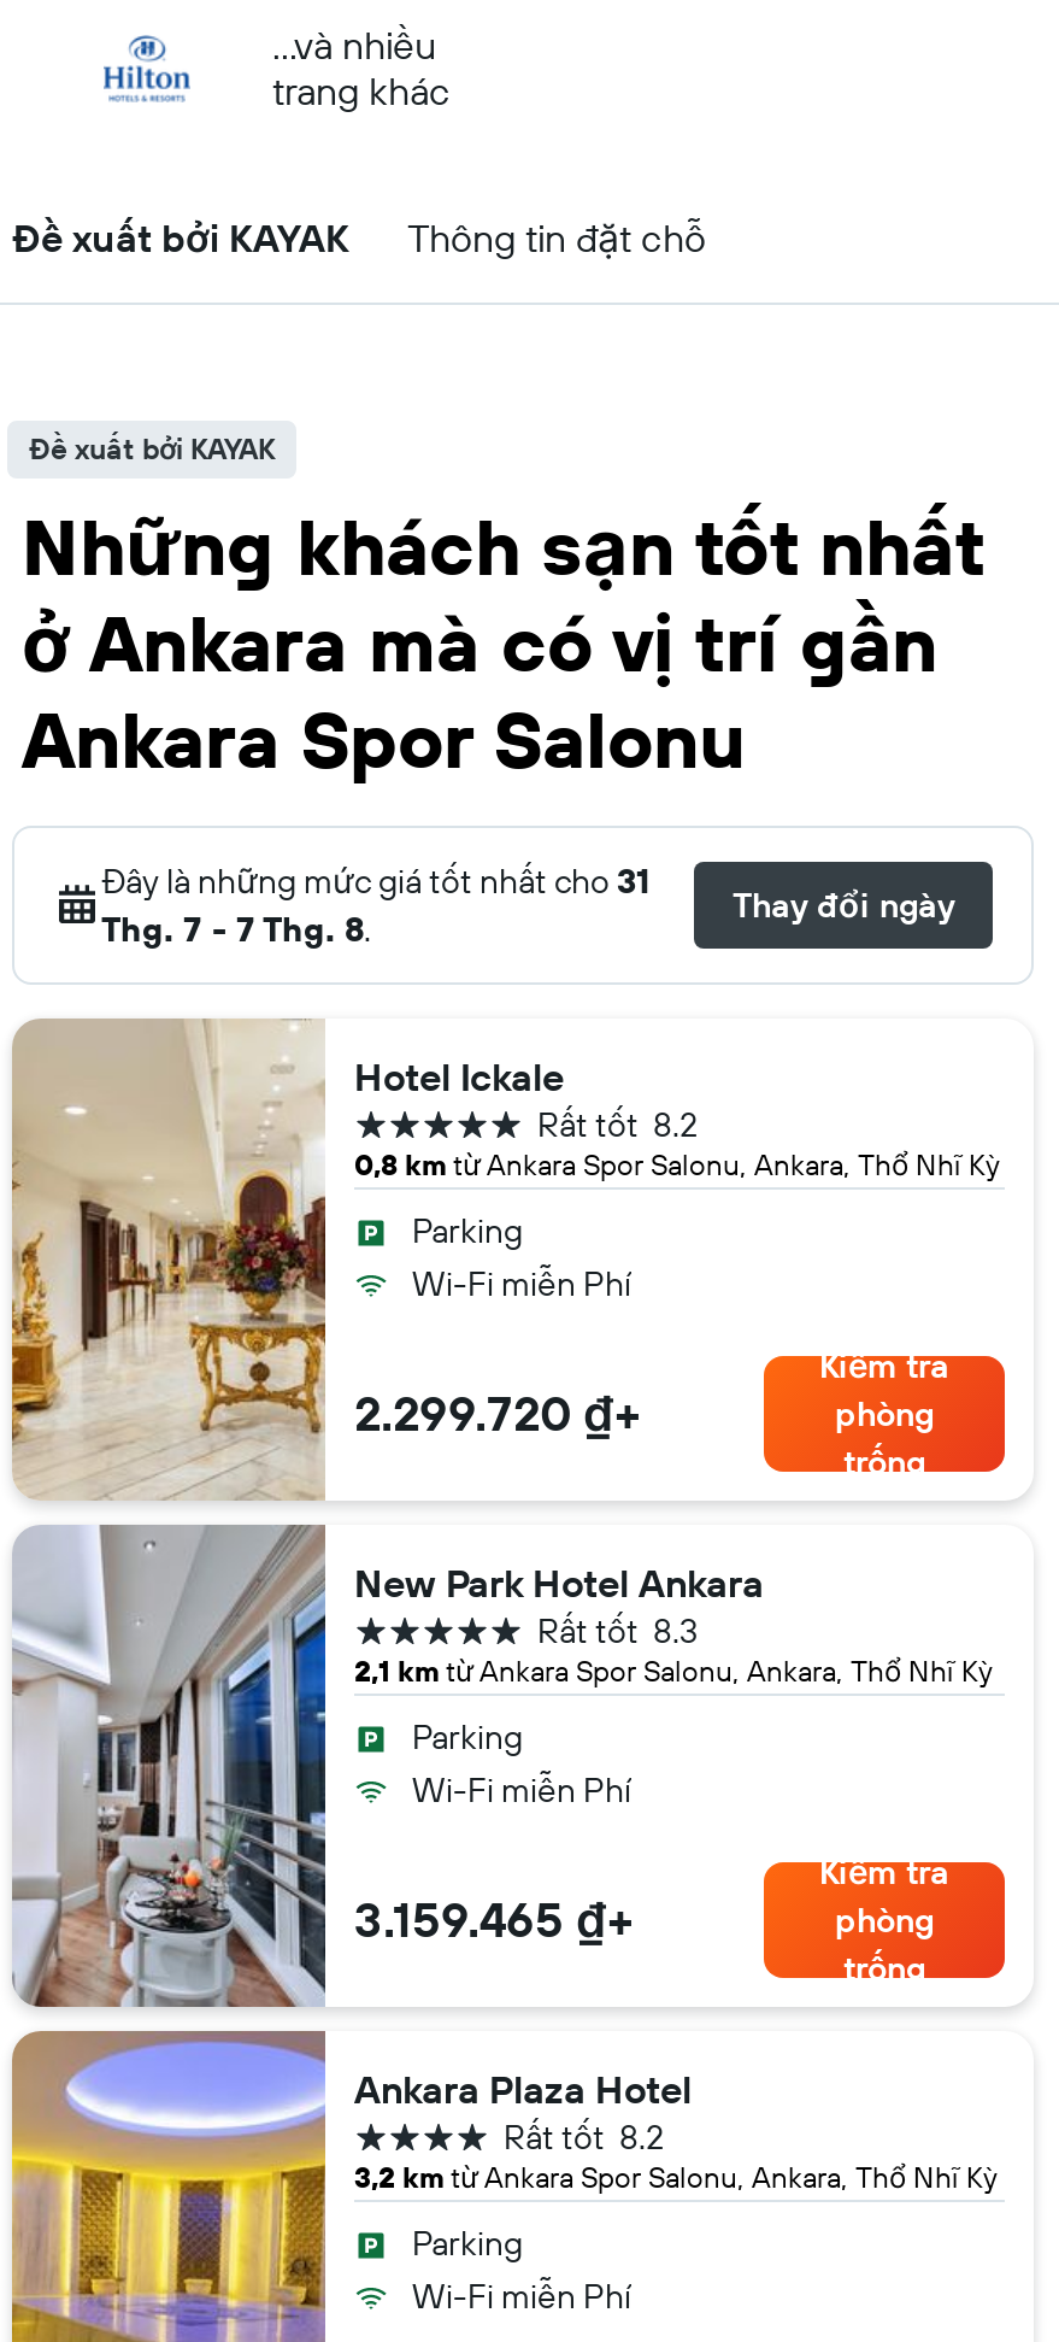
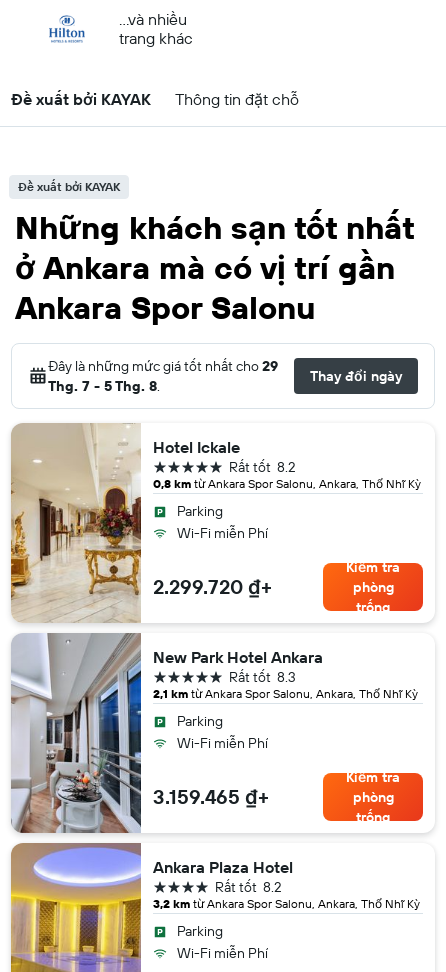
[101,859,651,903] Đây là những mức giá tốt nhất cho 31 -> [48,357,278,375] Đây là những mức giá tốt nhất cho 29
[101,908,371,951] Thg. 7 - 7 Thg. 8. -> [48,377,160,395] Thg. 7 - 5 Thg. 8.

